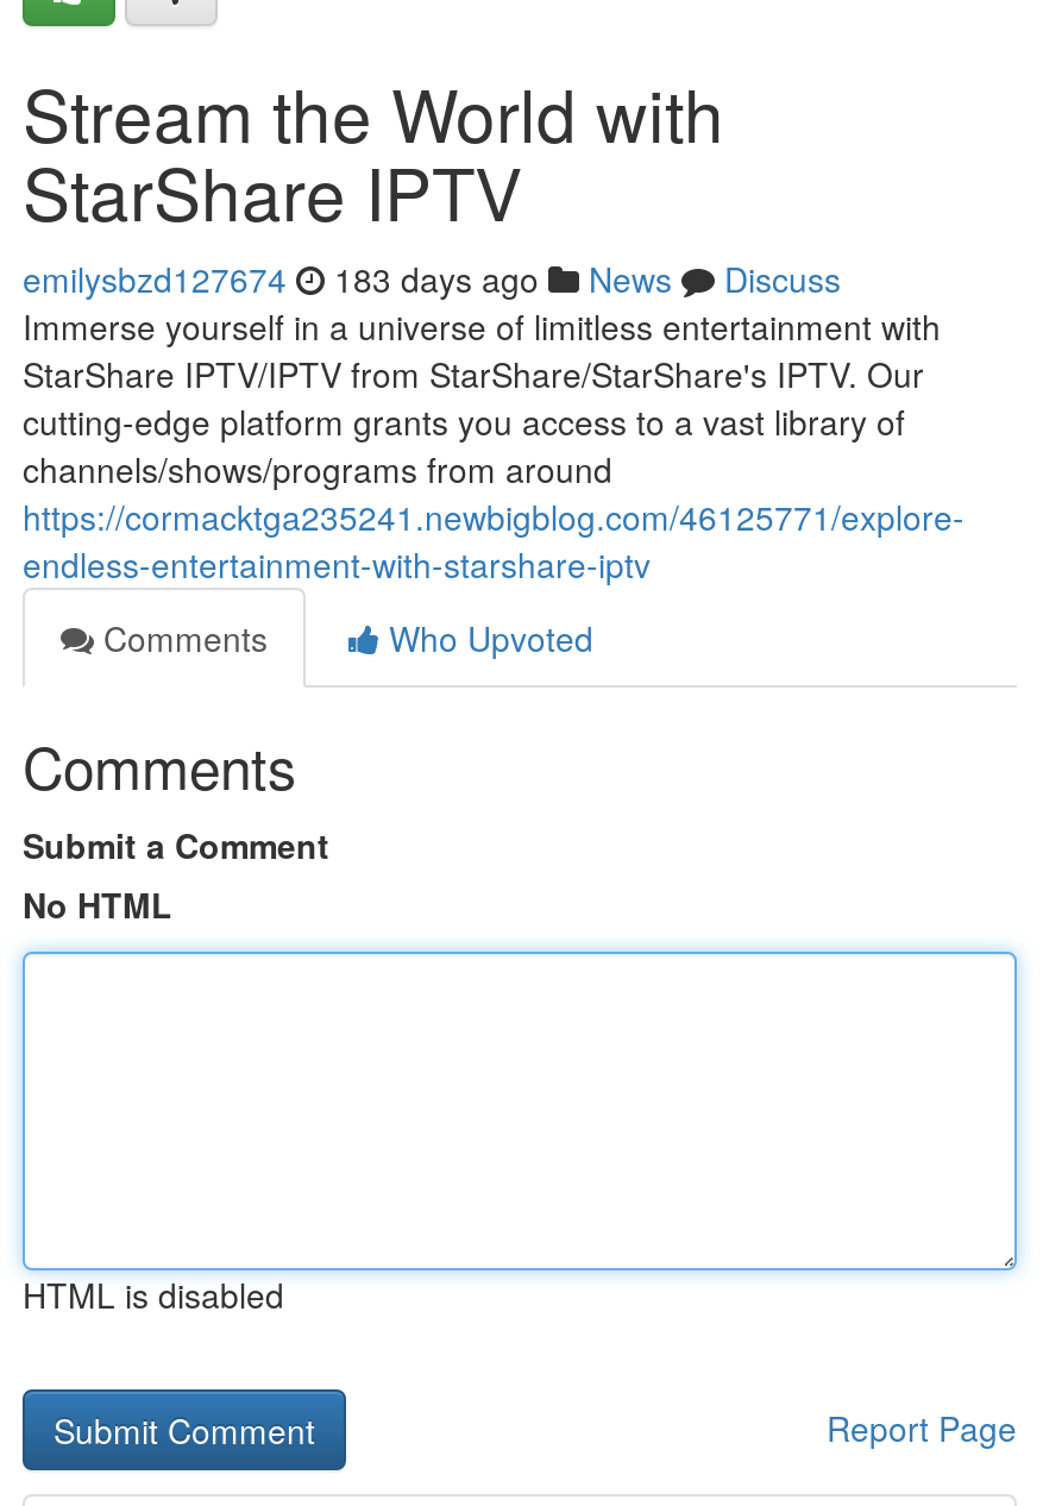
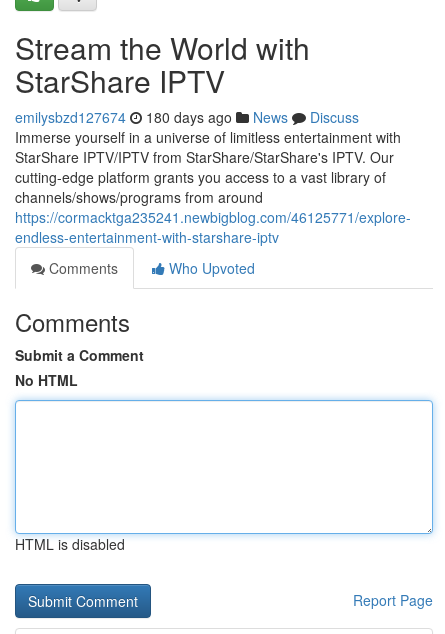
[23,255,841,302] emilysbzd127674 183 days ago News Discuss -> [15,107,359,127] emilysbzd127674 180 days ago News Discuss

